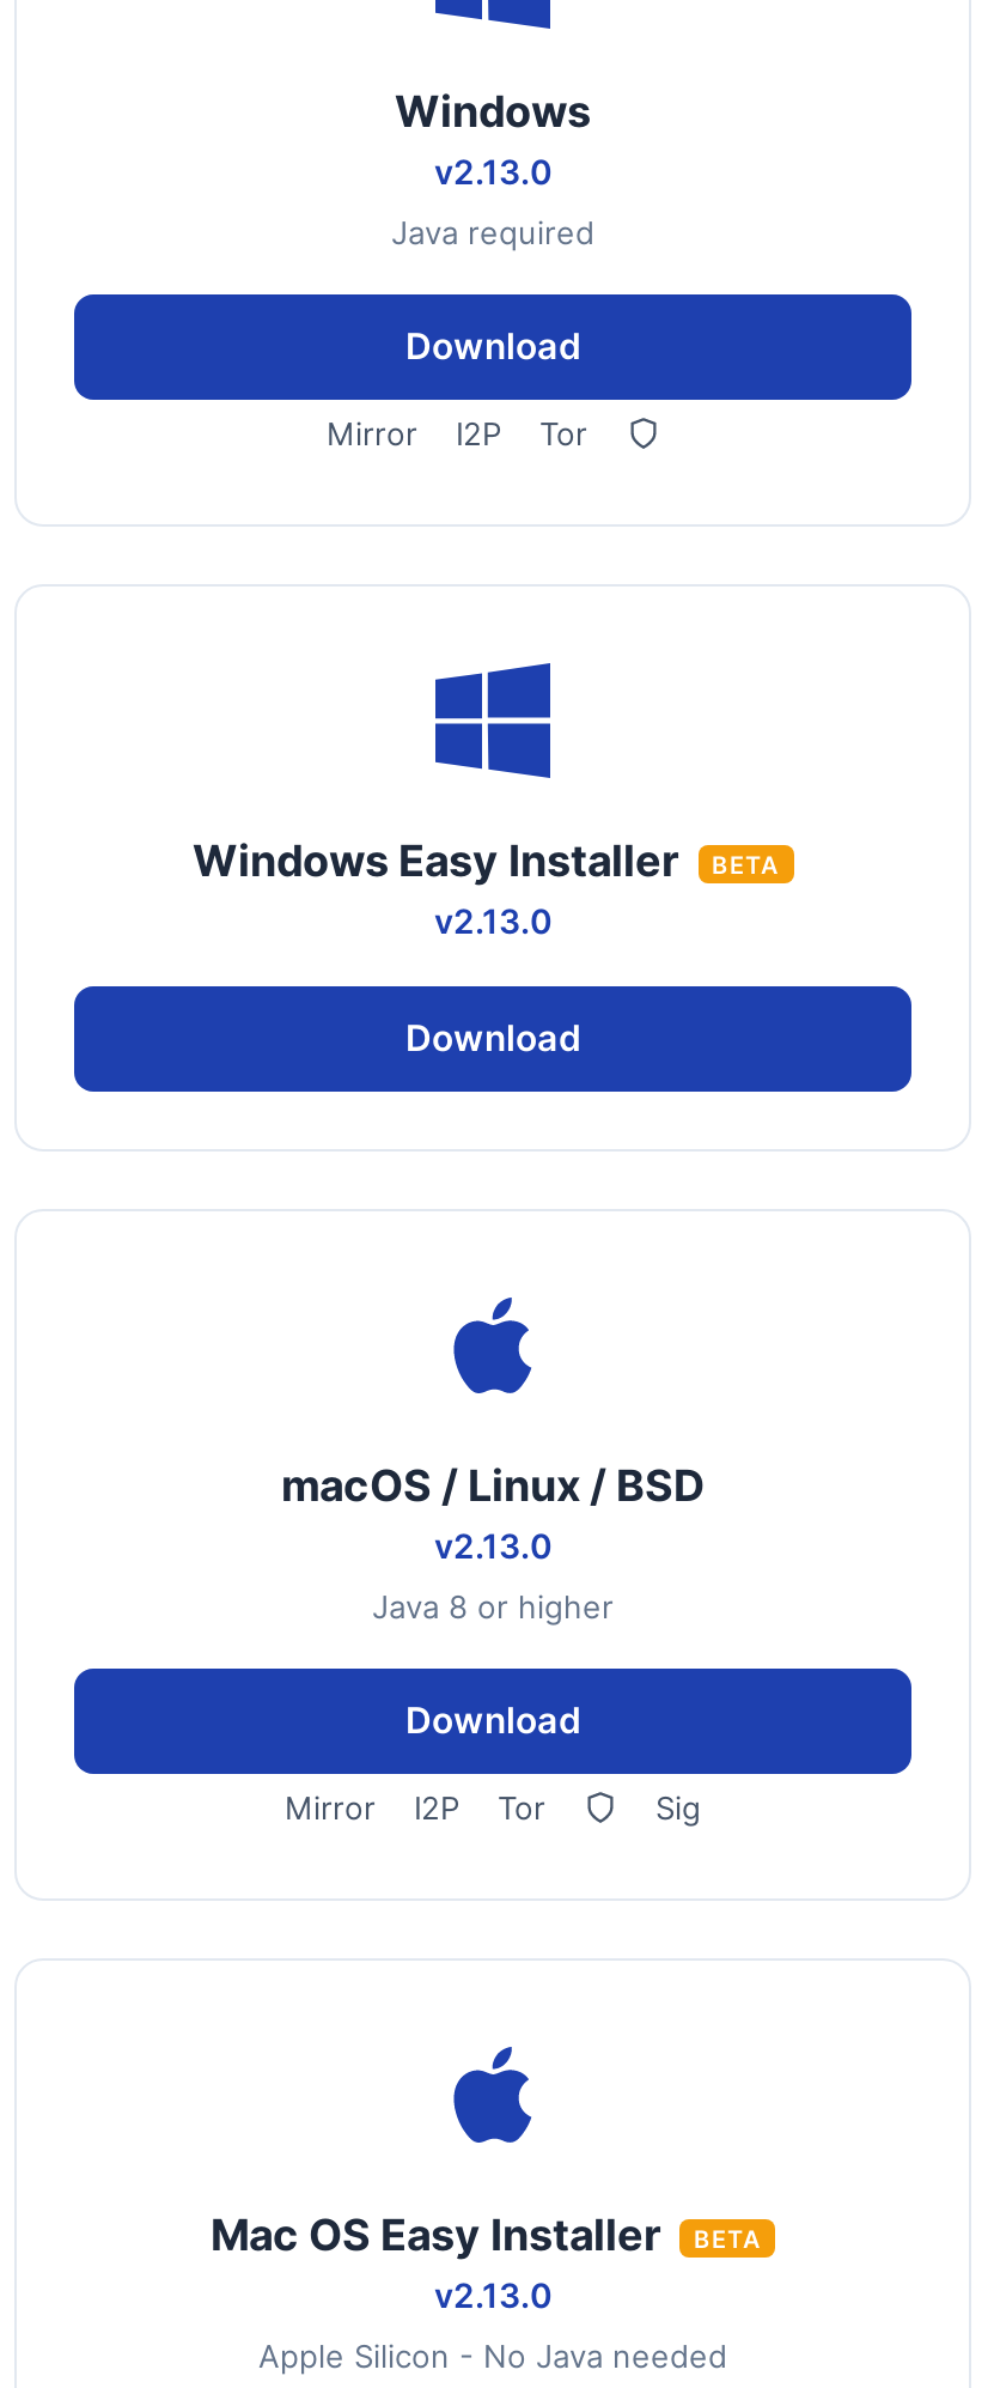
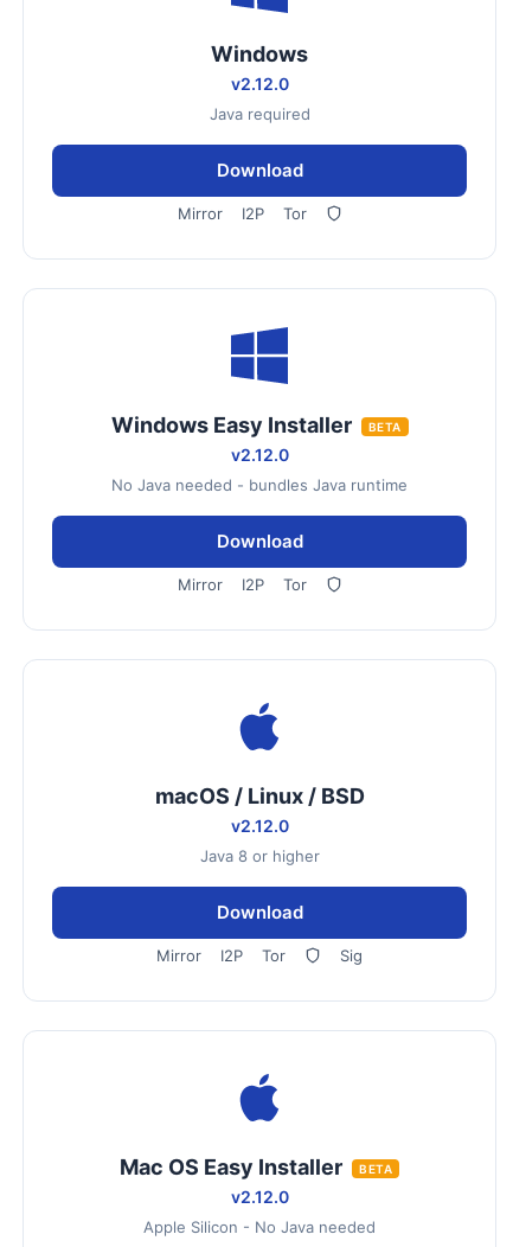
[434,151,551,192] v2.13.0 -> [230,73,288,94] v2.12.0
[434,900,551,941] v2.13.0 -> [111,445,408,494] v2.12.0 | No Java needed - bundles Java runtime
none -> [177,575,306,594] Mirror | I2P | Tor
[434,1525,551,1566] v2.13.0 -> [230,816,288,836] v2.12.0
[434,2274,551,2315] v2.13.0 -> [230,1187,288,1207] v2.12.0

